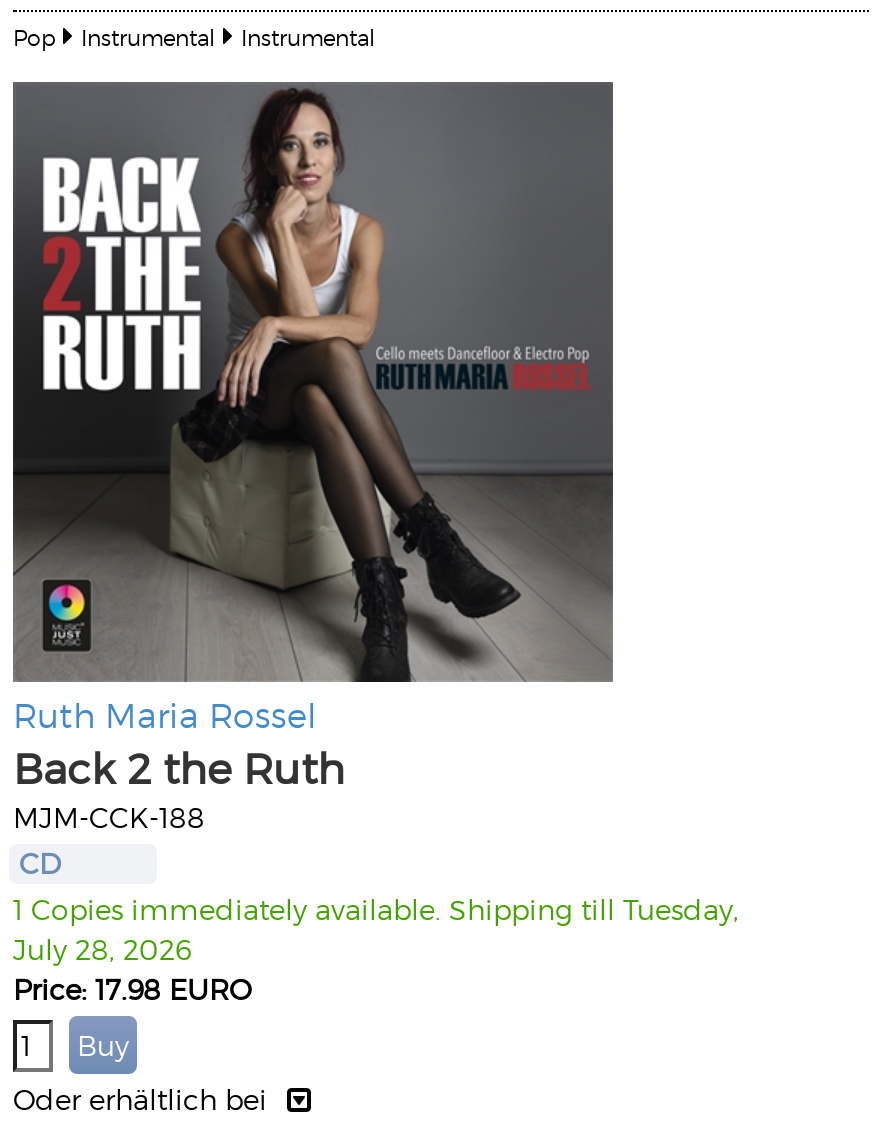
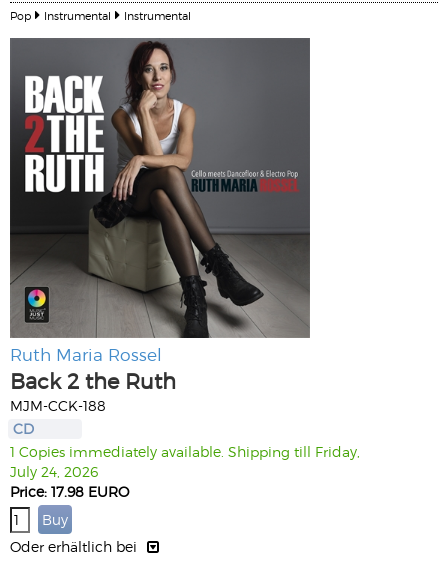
[13,892,739,926] 1 Copies immediately available. Shipping till Tuesday, -> [10,443,360,460] 1 Copies immediately available. Shipping till Friday,
[13,932,191,966] July 28, 2026 -> [10,463,98,480] July 24, 2026

